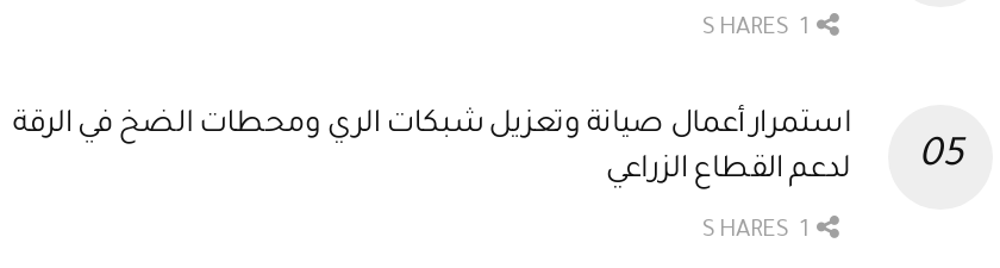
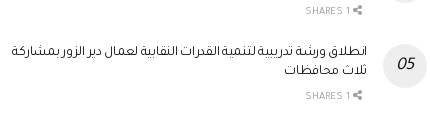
[12,109,850,188] استمرار أعمال صيانة وتعزيل شبكات الري ومحطات الضخ في الرقة | لدعم القطاع الزراعي -> [12,46,367,79] انطلاق ورشة تدريبية لتنمية القدرات النقابية لعمال دير الزور بمشاركة | ثلاث محافظات

